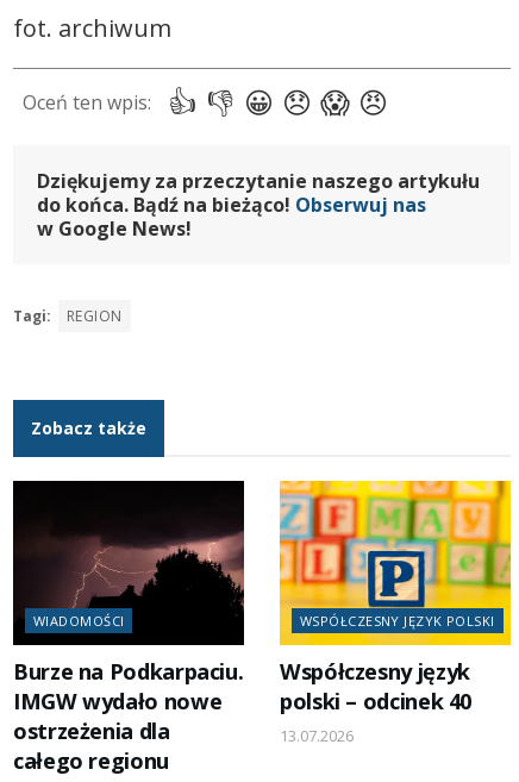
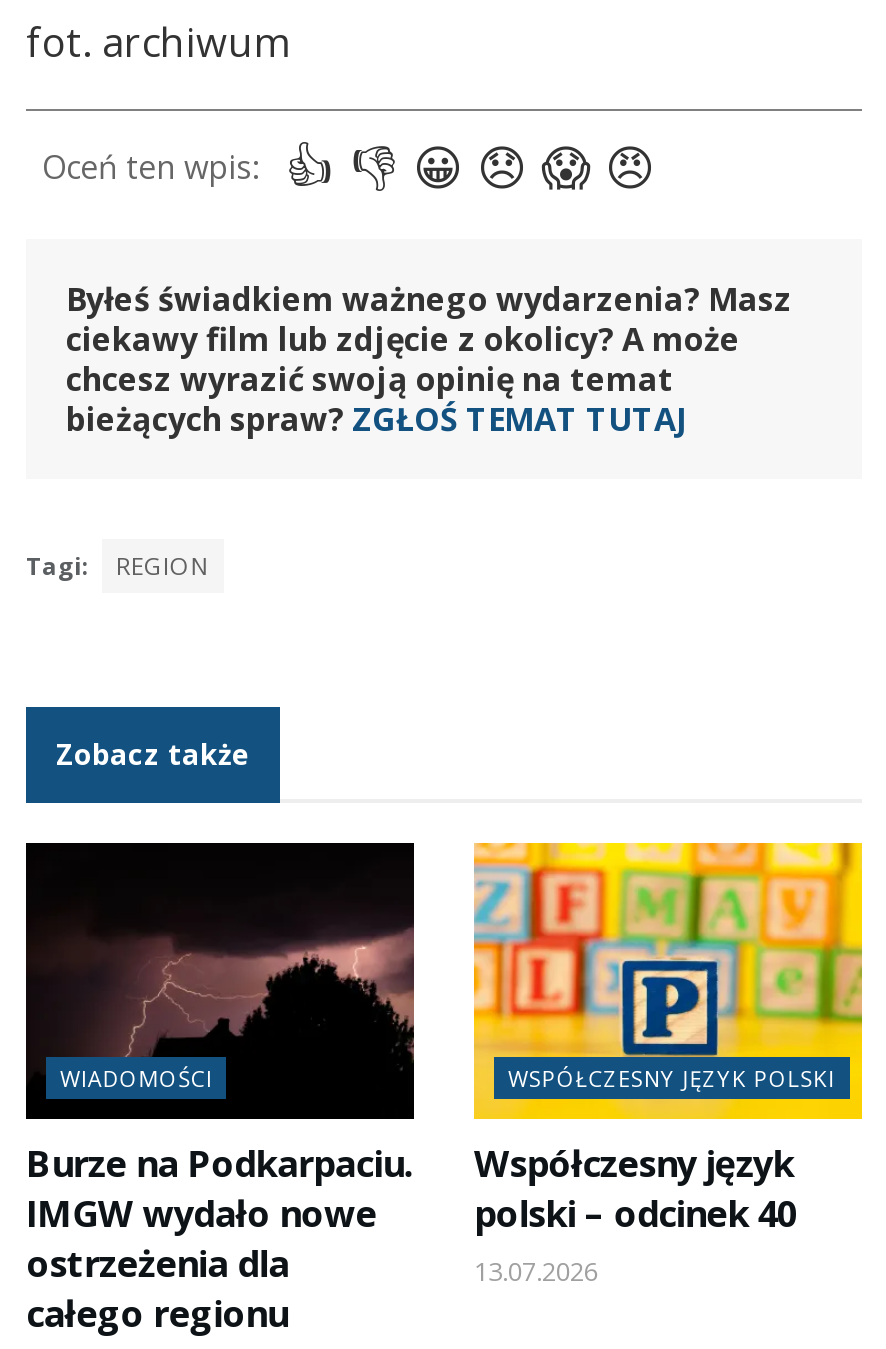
[37,167,480,241] Dziękujemy za przeczytanie naszego artykułu | do końca. Bądź na bieżąco! Obserwuj nas | w Google News! -> [66,276,792,440] Byłeś świadkiem ważnego wydarzenia? Masz | ciekawy film lub zdjęcie z okolicy? A może | chcesz wyrazić swoją opinię na temat | bieżących spraw? ZGŁOŚ TEMAT TUTAJ

